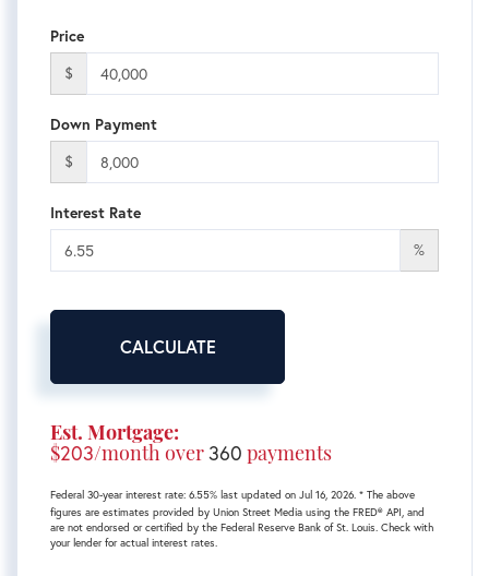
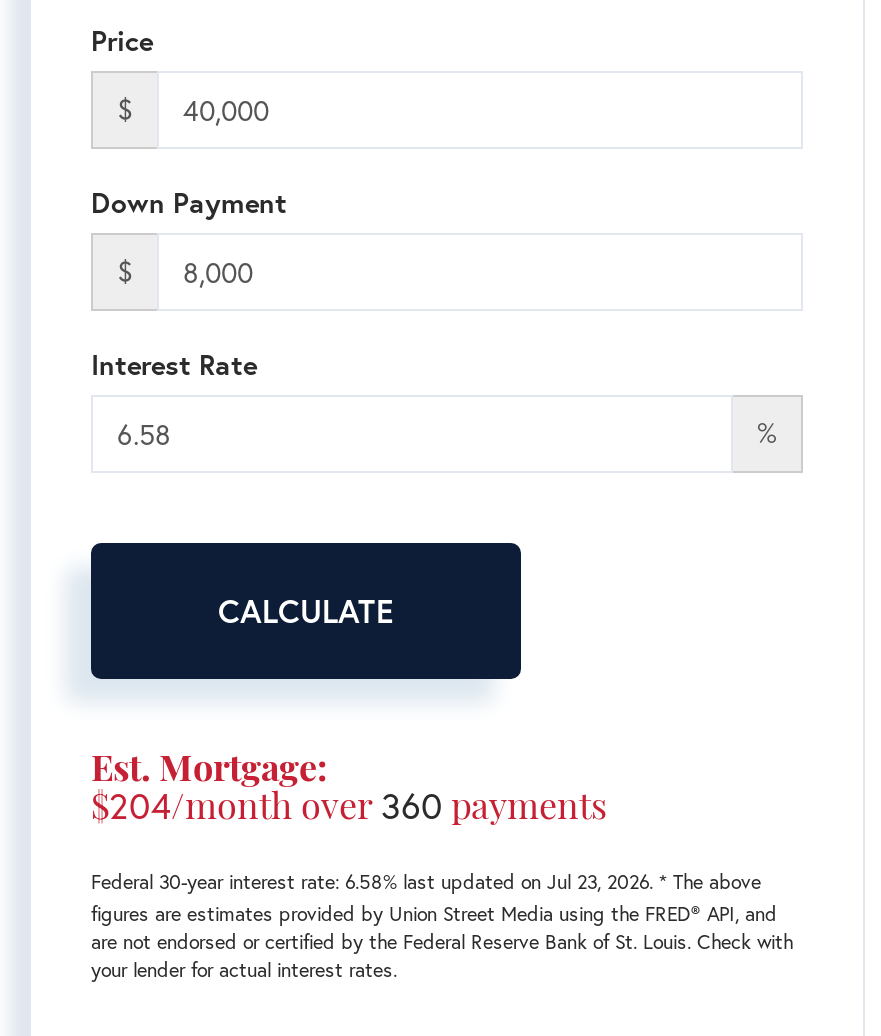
[50,440,332,466] $203/month over 360 payments -> [91,782,607,830] $204/month over 360 payments
[50,488,415,502] Federal 30-year interest rate: 6.55% last updated on Jul 16, 2026. * The above -> [91,870,761,896] Federal 30-year interest rate: 6.58% last updated on Jul 23, 2026. * The above

